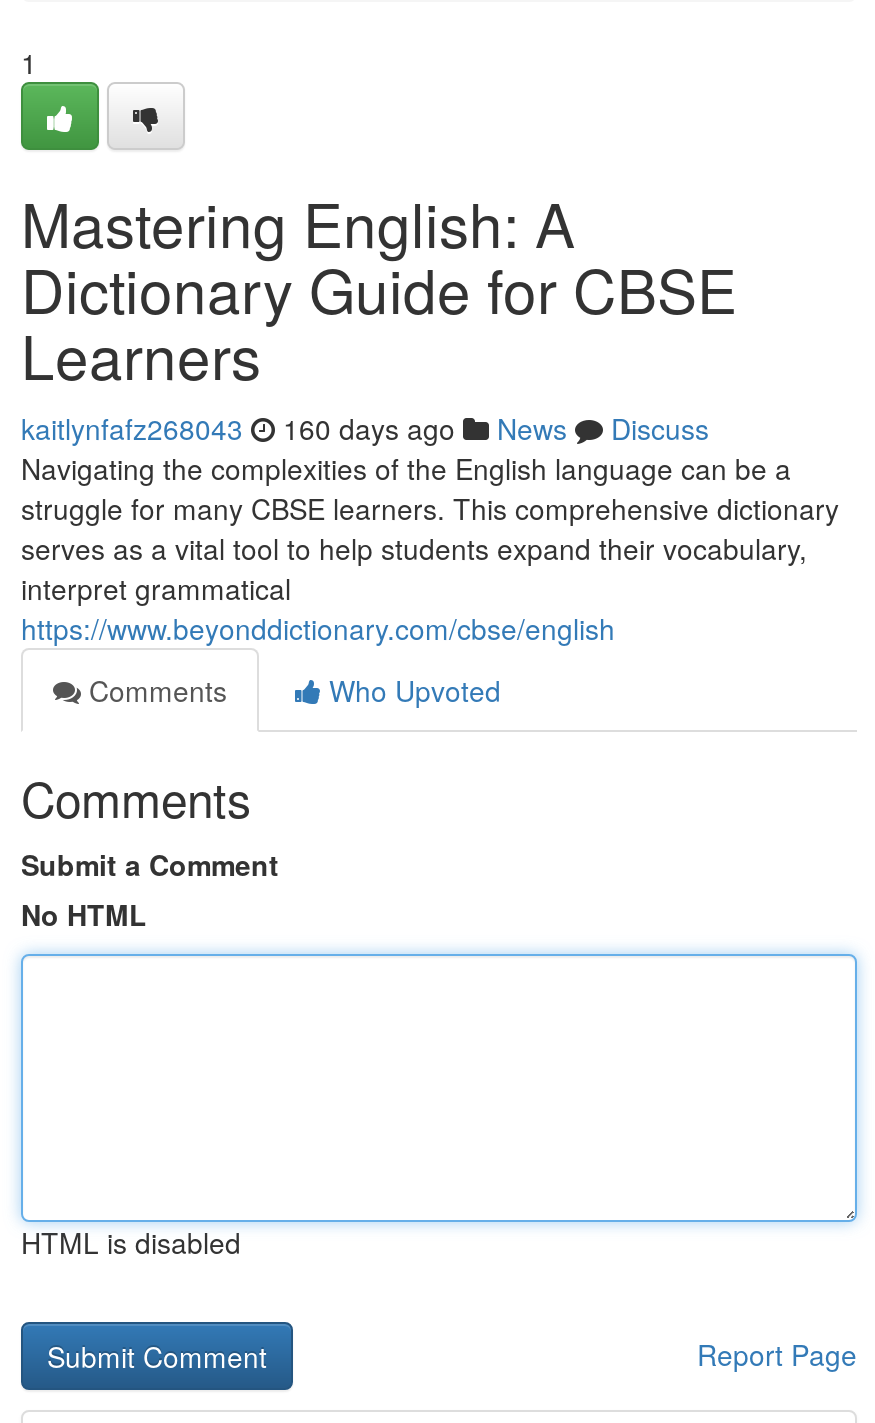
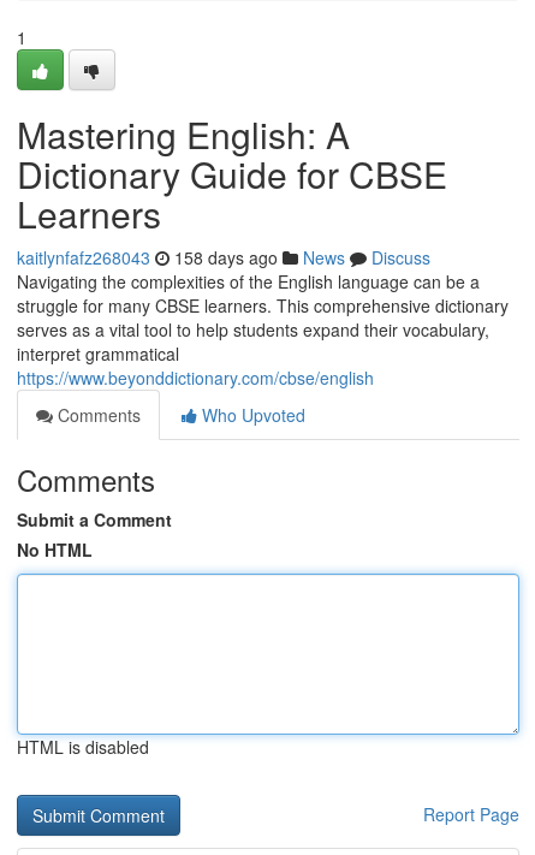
[21,408,709,448] kaitlynfafz268043 160 days ago News Discuss -> [17,245,430,269] kaitlynfafz268043 158 days ago News Discuss

